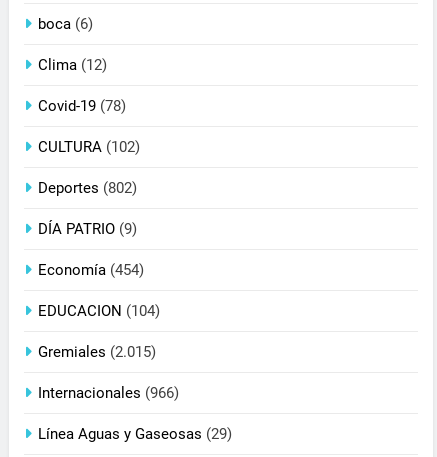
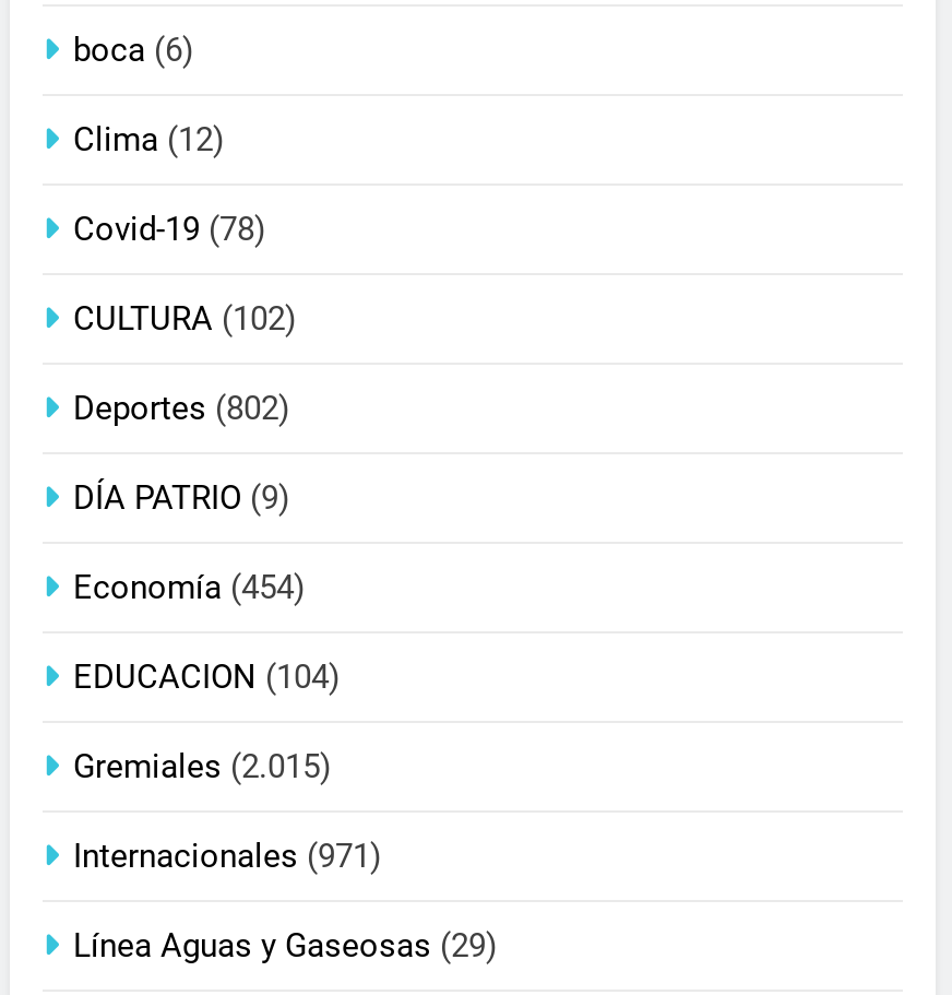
[38,384,179,402] Internacionales (966) -> [73,836,381,876] Internacionales (971)

